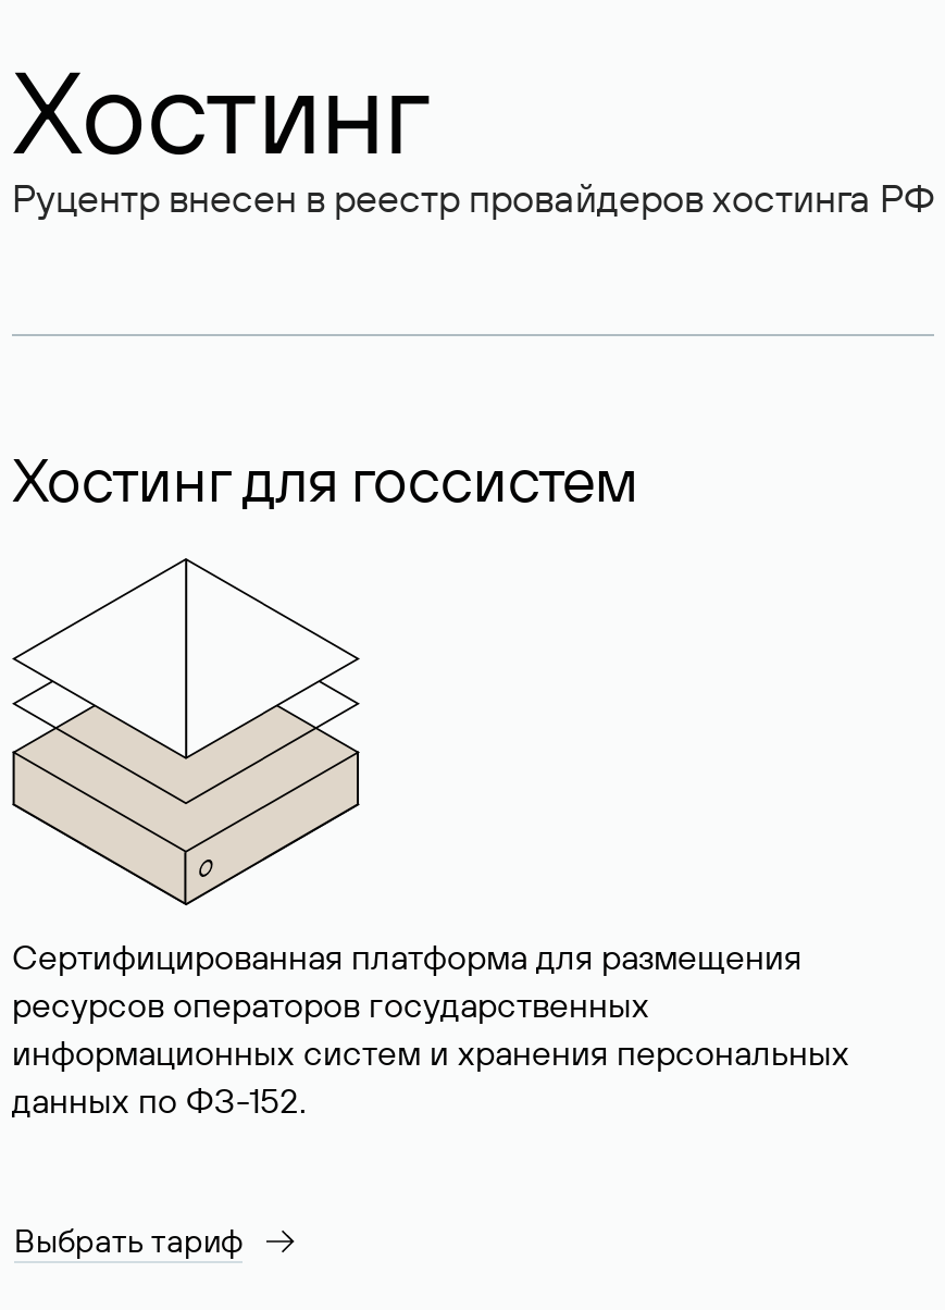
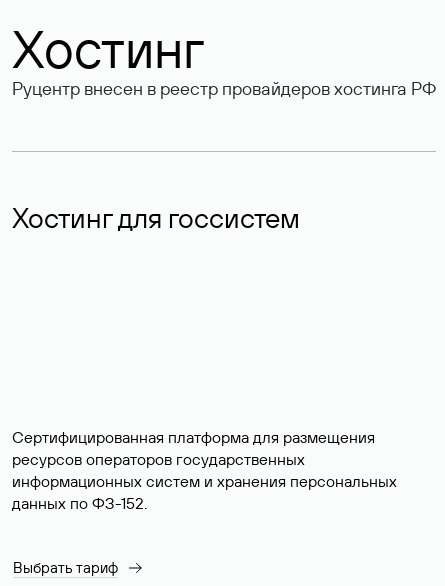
[10,556,362,909] [image] -> none

